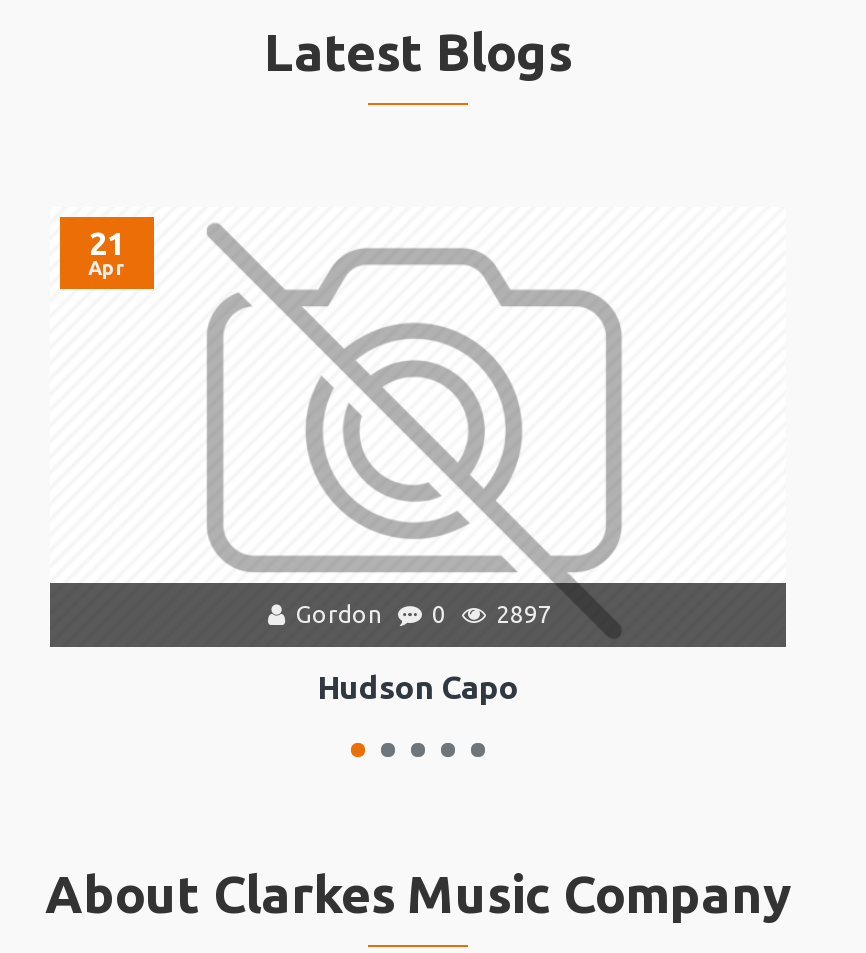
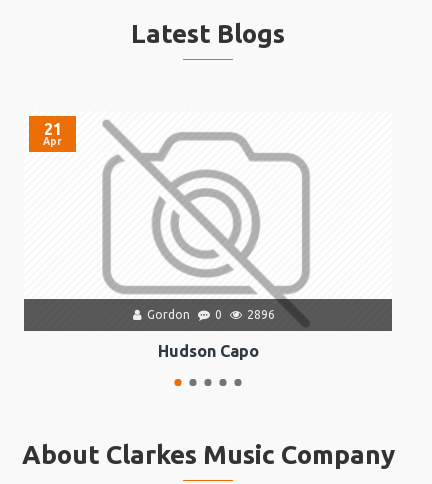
[296,600,552,626] Gordon 0 2897 -> [147,308,275,321] Gordon 0 2896

